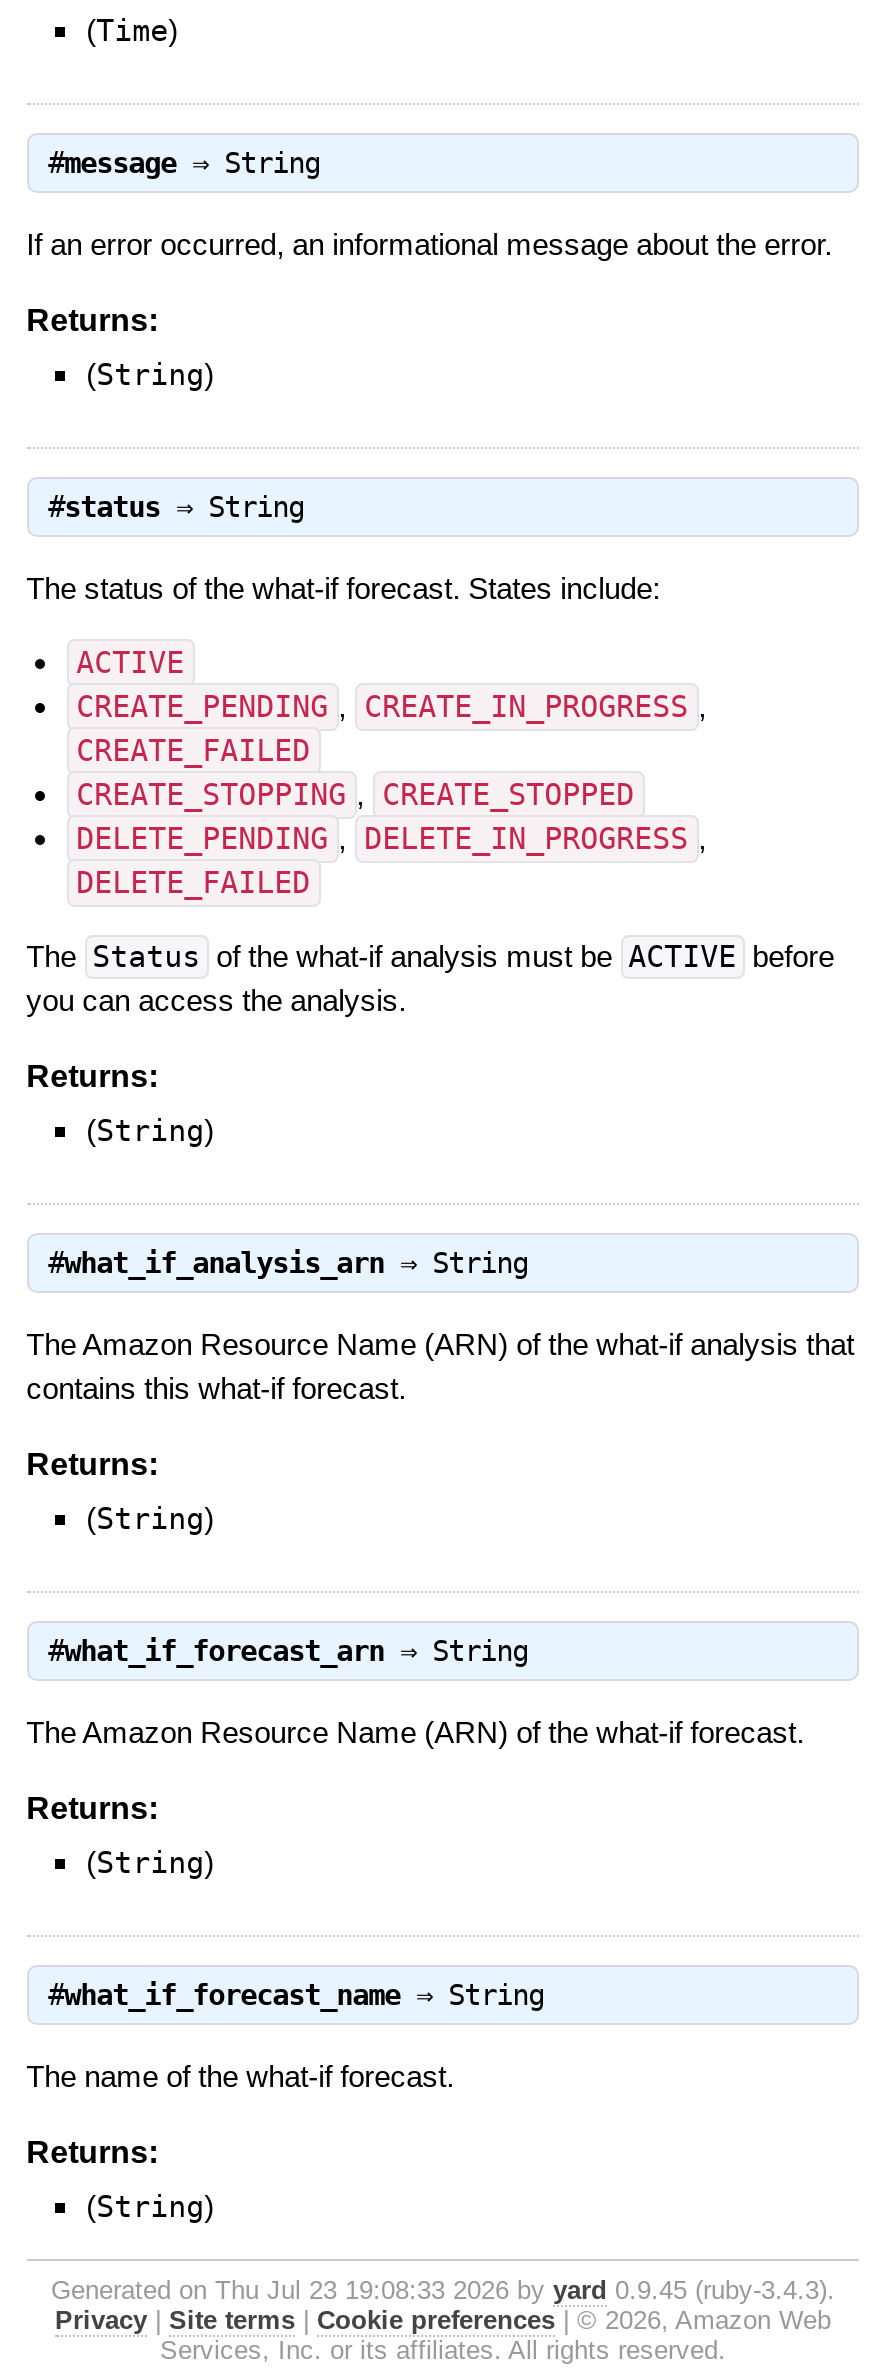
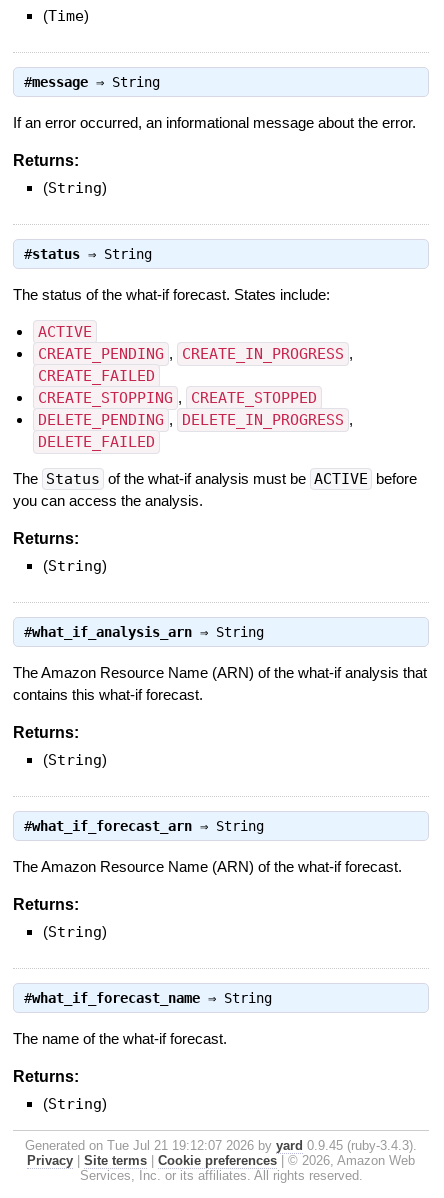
[51,2275,835,2305] Generated on Thu Jul 23 19:08:33 2026 by yard 0.9.45 (ruby-3.4.3). -> [25,1138,417,1153] Generated on Tue Jul 21 19:12:07 2026 by yard 0.9.45 (ruby-3.4.3).

